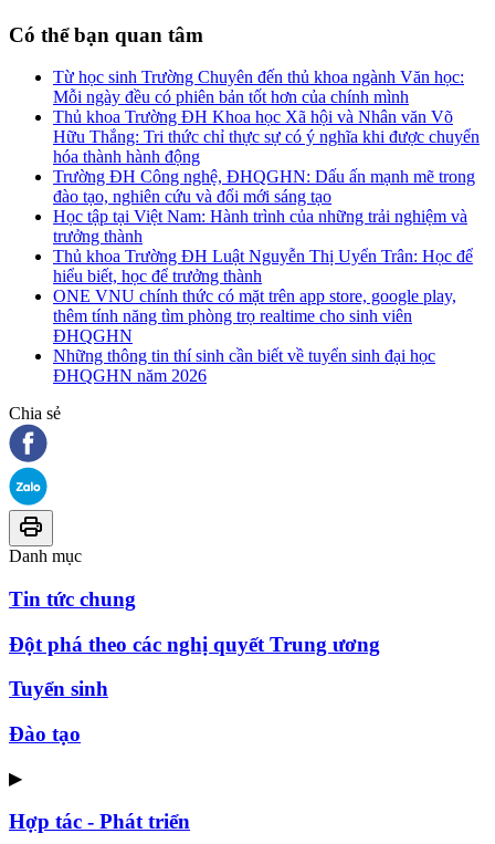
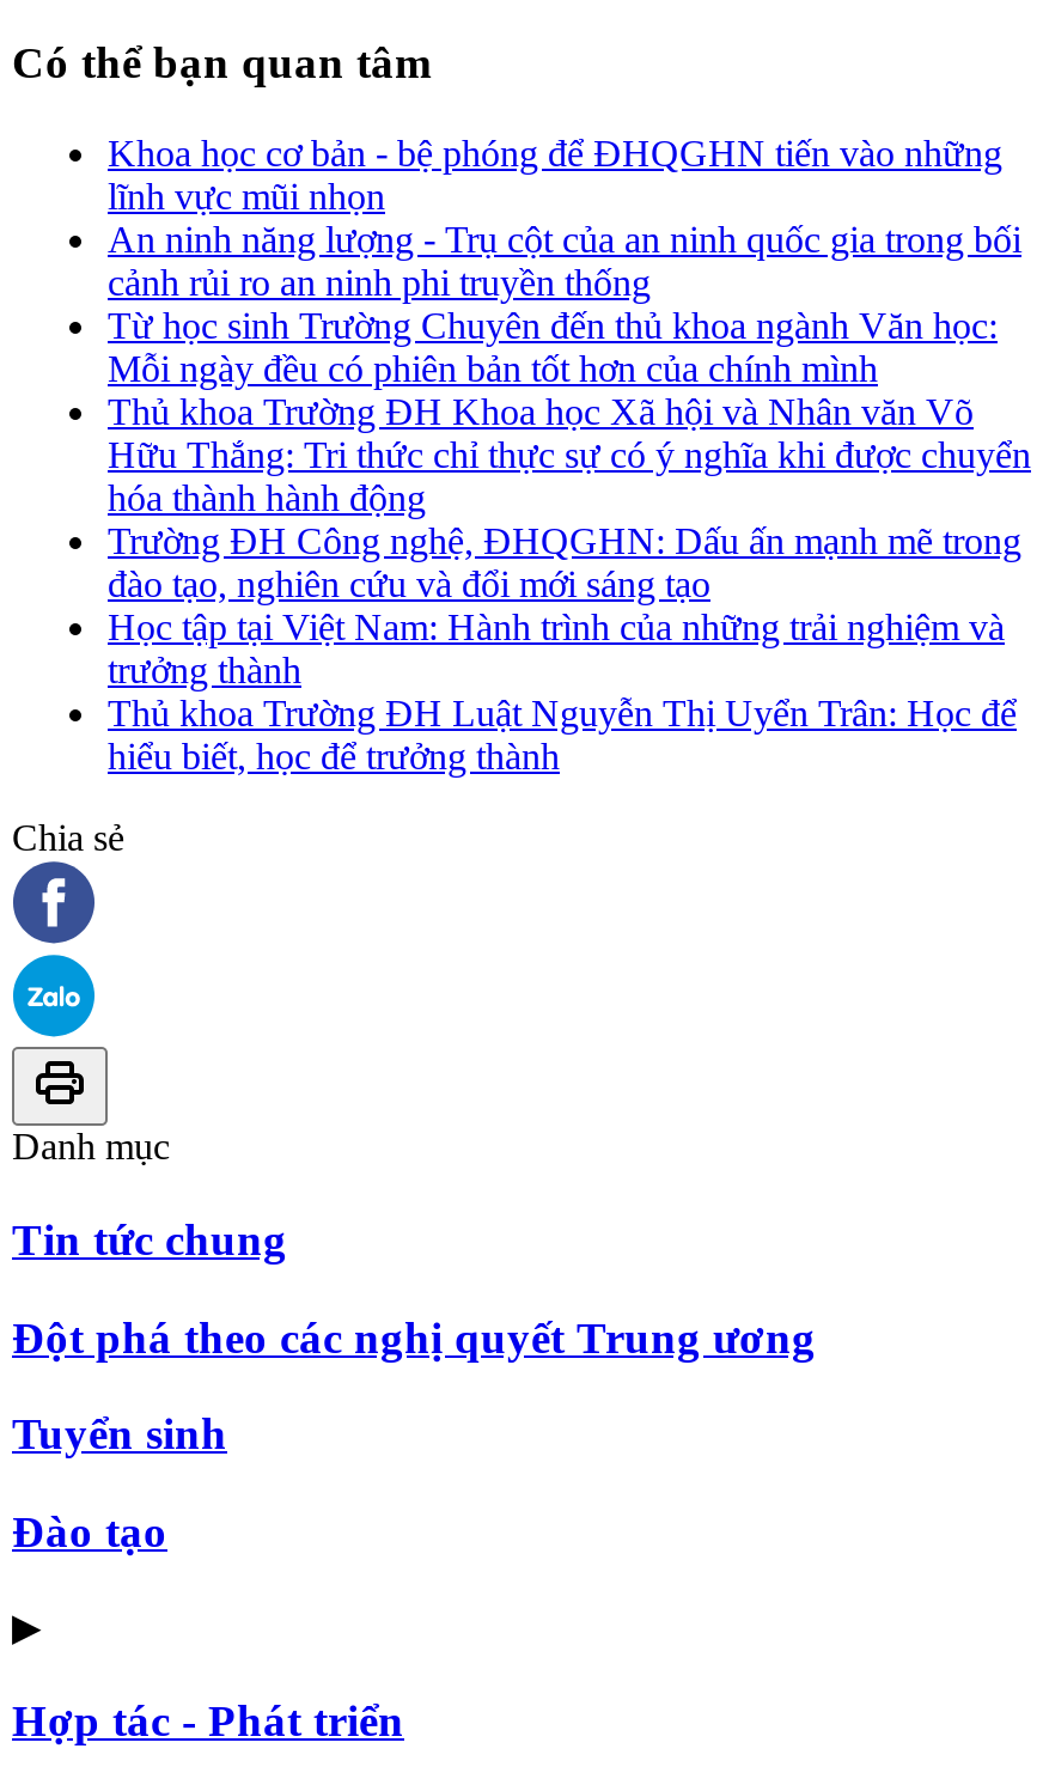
none -> [108,133,1021,303] Khoa học cơ bản - bệ phóng để ĐHQGHN tiến vào những | lĩnh vực mũi nhọn | An ninh năng lượng - Trụ cột của an ninh quốc gia trong bối | cảnh rủi ro an ninh phi truyền thống
moved [53,68,480,286] -> [108,306,1031,777]: Từ học sinh Trường Chuyên đến thủ khoa ngành Văn học: | Mỗi ngày đều có phiên bản tốt hơn của chính mình | Thủ khoa Trường ĐH Khoa học Xã hội và Nhân văn Võ | ... | Thủ khoa Trường ĐH Luật Nguyễn Thị Uyển Trân: Học để | hiểu biết, học để trưởng thành
[53,287,456,385] ONE VNU chính thức có mặt trên app store, google play, | thêm tính năng tìm phòng trọ realtime cho sinh viên | ĐHQGHN | Những thông tin thí sinh cần biết về tuyển sinh đại học | ĐHQGHN năm 2026 -> none

